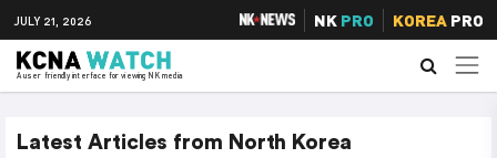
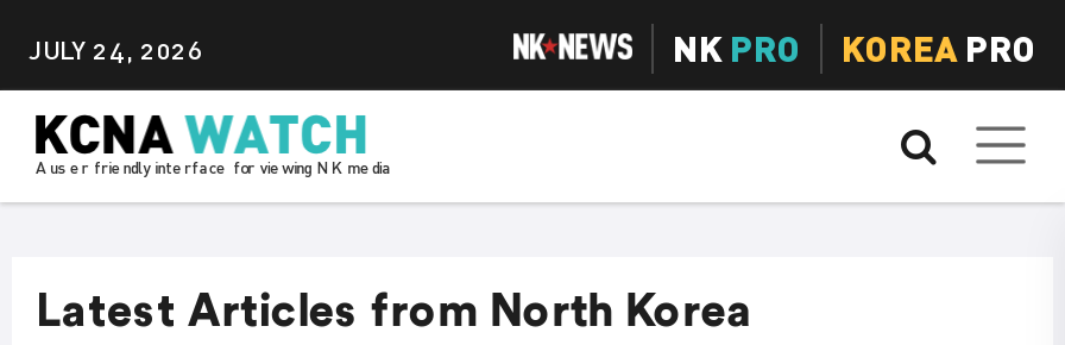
[13,13,91,28] JULY 21, 2026 -> [29,33,202,64] JULY 24, 2026

